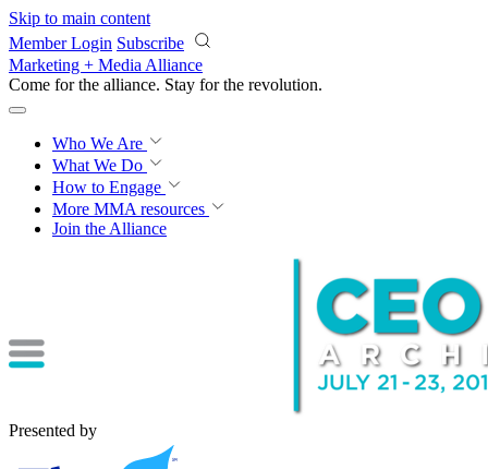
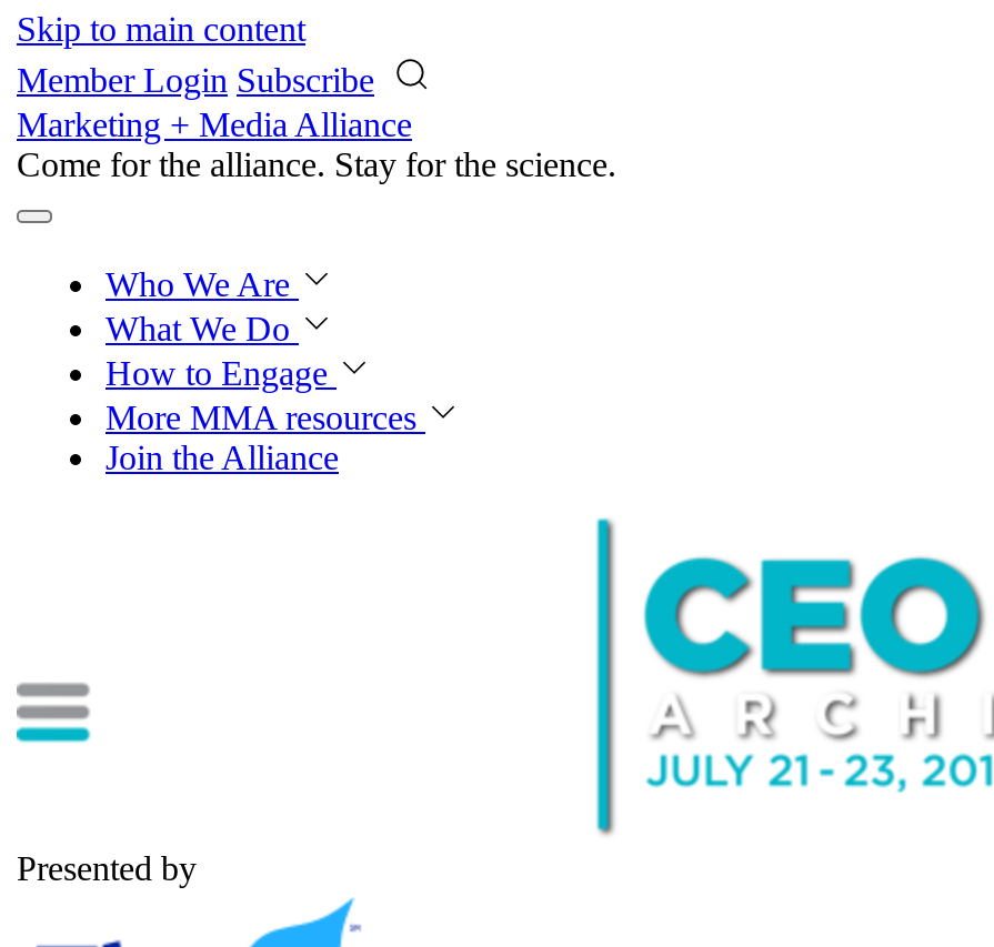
[9,75,322,94] Come for the alliance. Stay for the revolution. -> [17,145,670,183] Come for the alliance. Stay for the knowledge.

